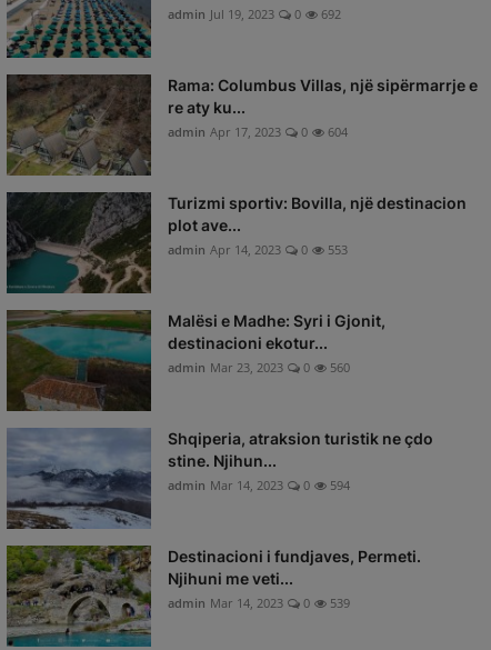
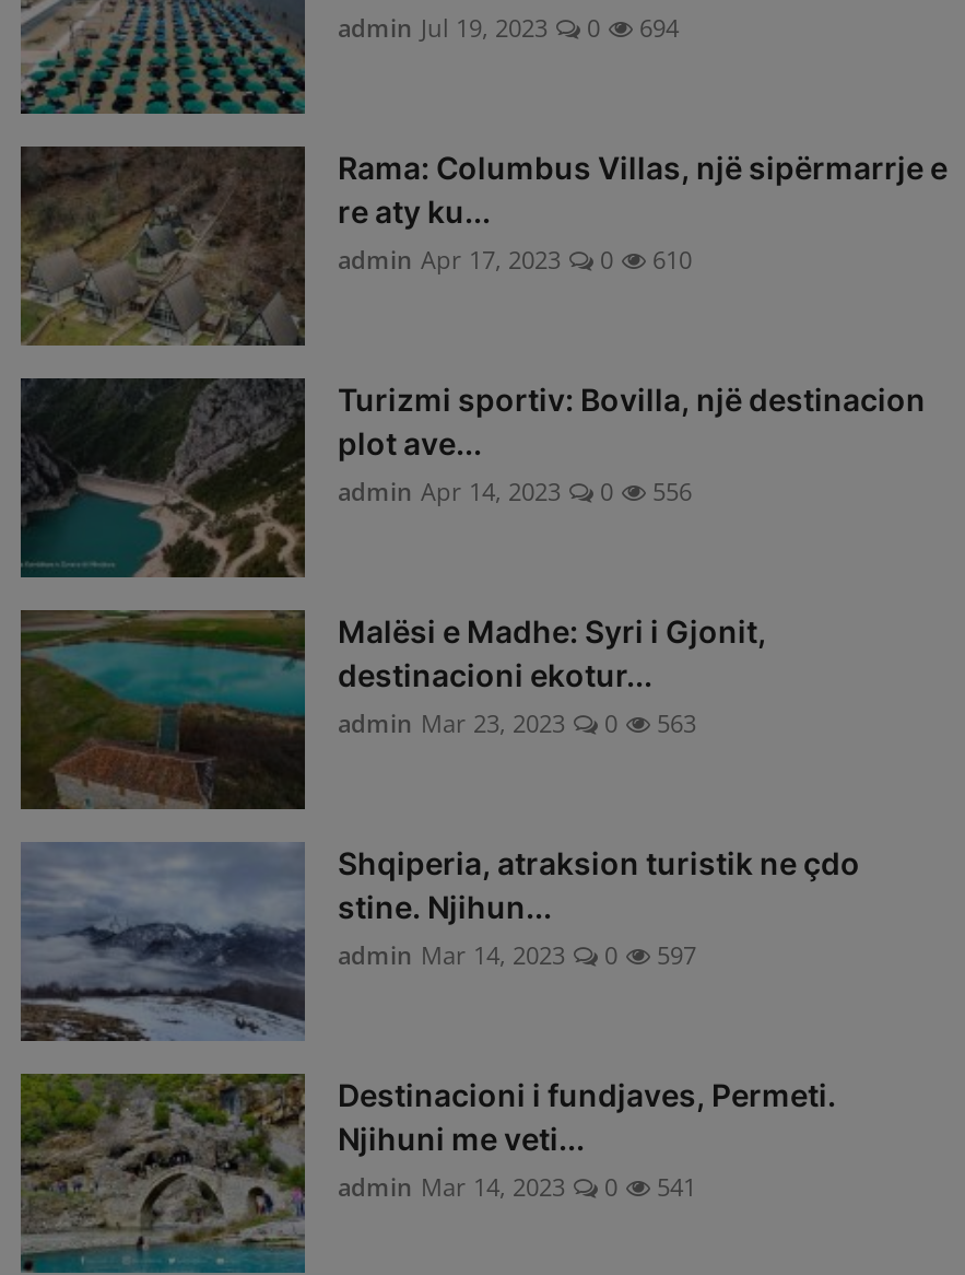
[168,5,341,22] admin Jul 19, 2023 0 692 -> [338,10,679,43] admin Jul 19, 2023 0 694
[168,123,348,139] admin Apr 17, 2023 0 604 -> [338,242,692,274] admin Apr 17, 2023 0 610
[168,241,348,257] admin Apr 14, 2023 0 553 -> [338,473,692,506] admin Apr 14, 2023 0 556
[168,358,350,375] admin Mar 23, 2023 0 560 -> [338,705,696,738] admin Mar 23, 2023 0 563
[168,476,350,493] admin Mar 14, 2023 0 594 -> [338,937,696,970] admin Mar 14, 2023 0 597
[168,594,350,611] admin Mar 14, 2023 0 539 -> [338,1169,696,1202] admin Mar 14, 2023 0 541

